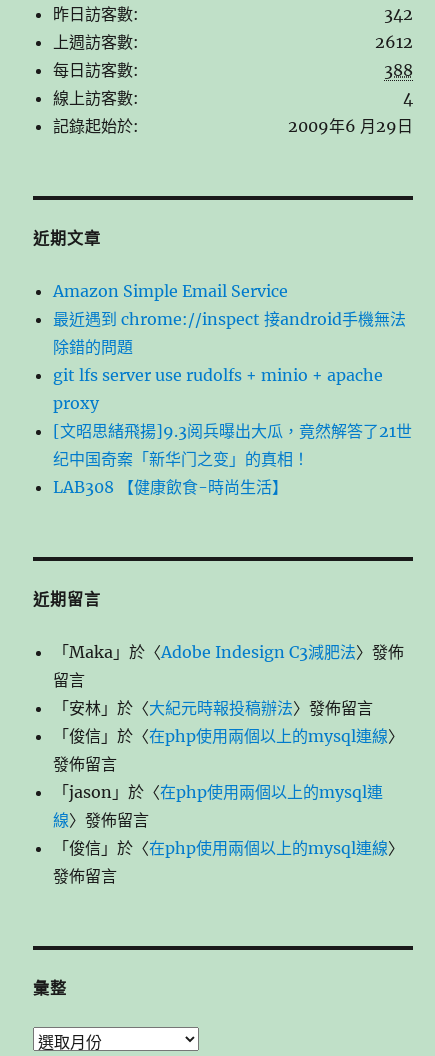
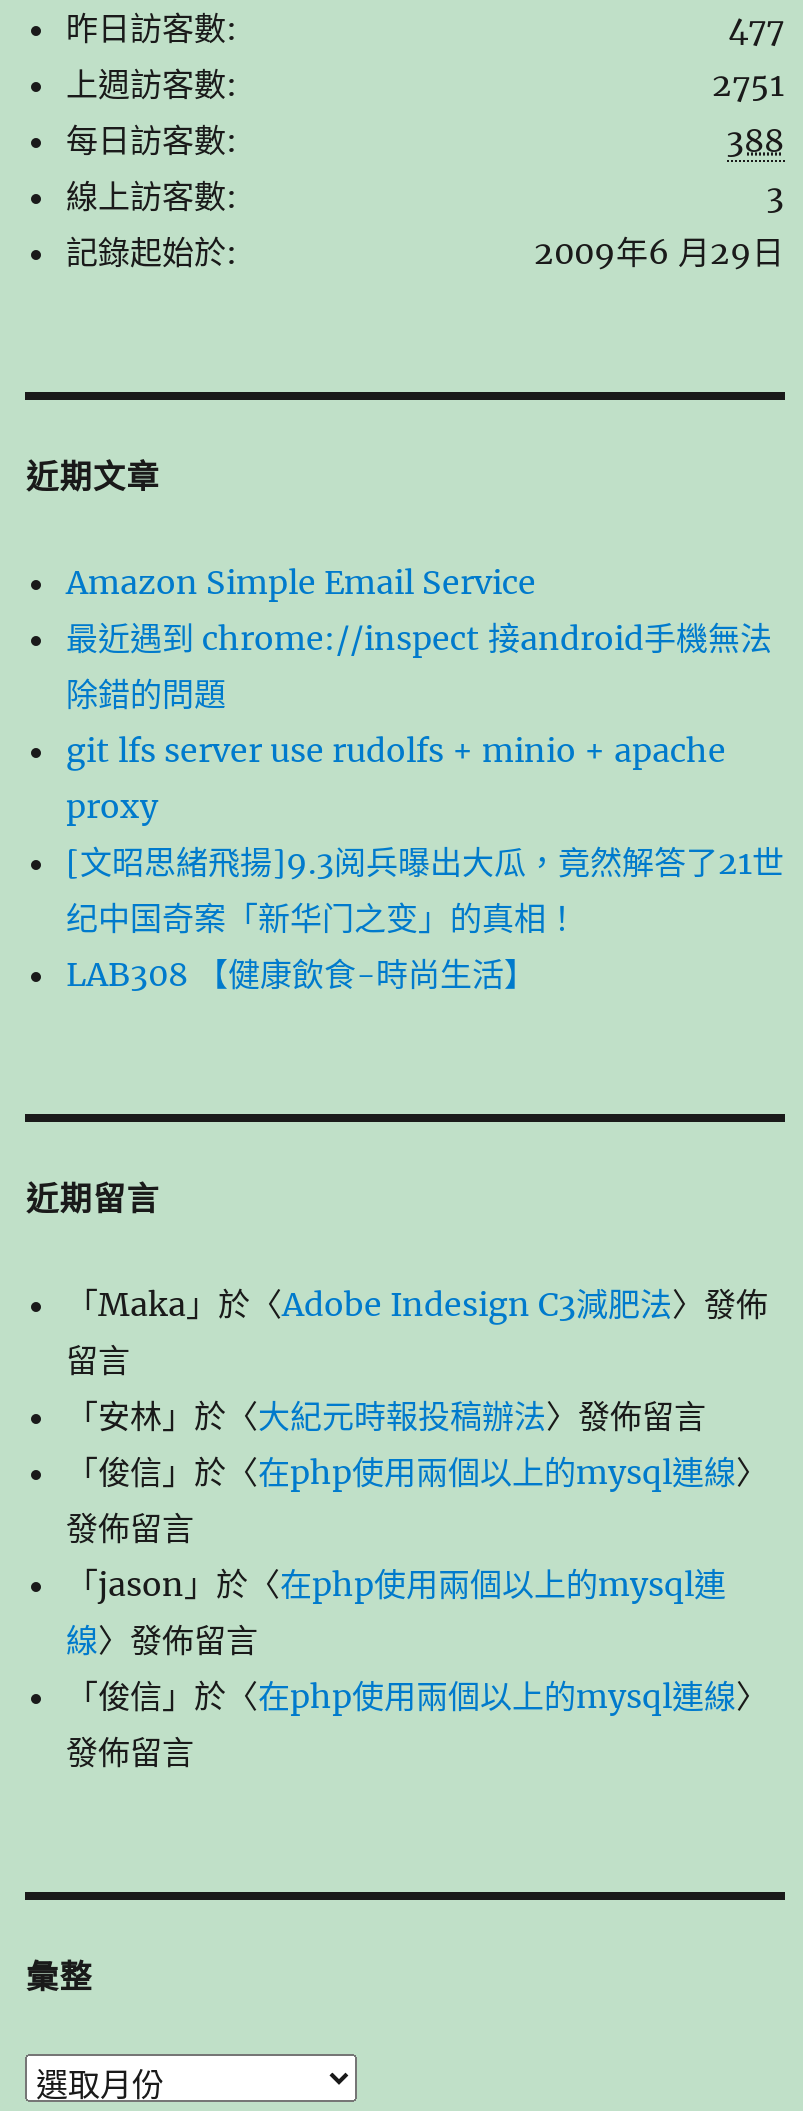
[383,4,412,24] 342 -> [728,9,784,49] 477
[374,32,412,52] 2612 -> [712,65,784,105] 2751
[402,88,412,108] 4 -> [766,177,784,217] 3

